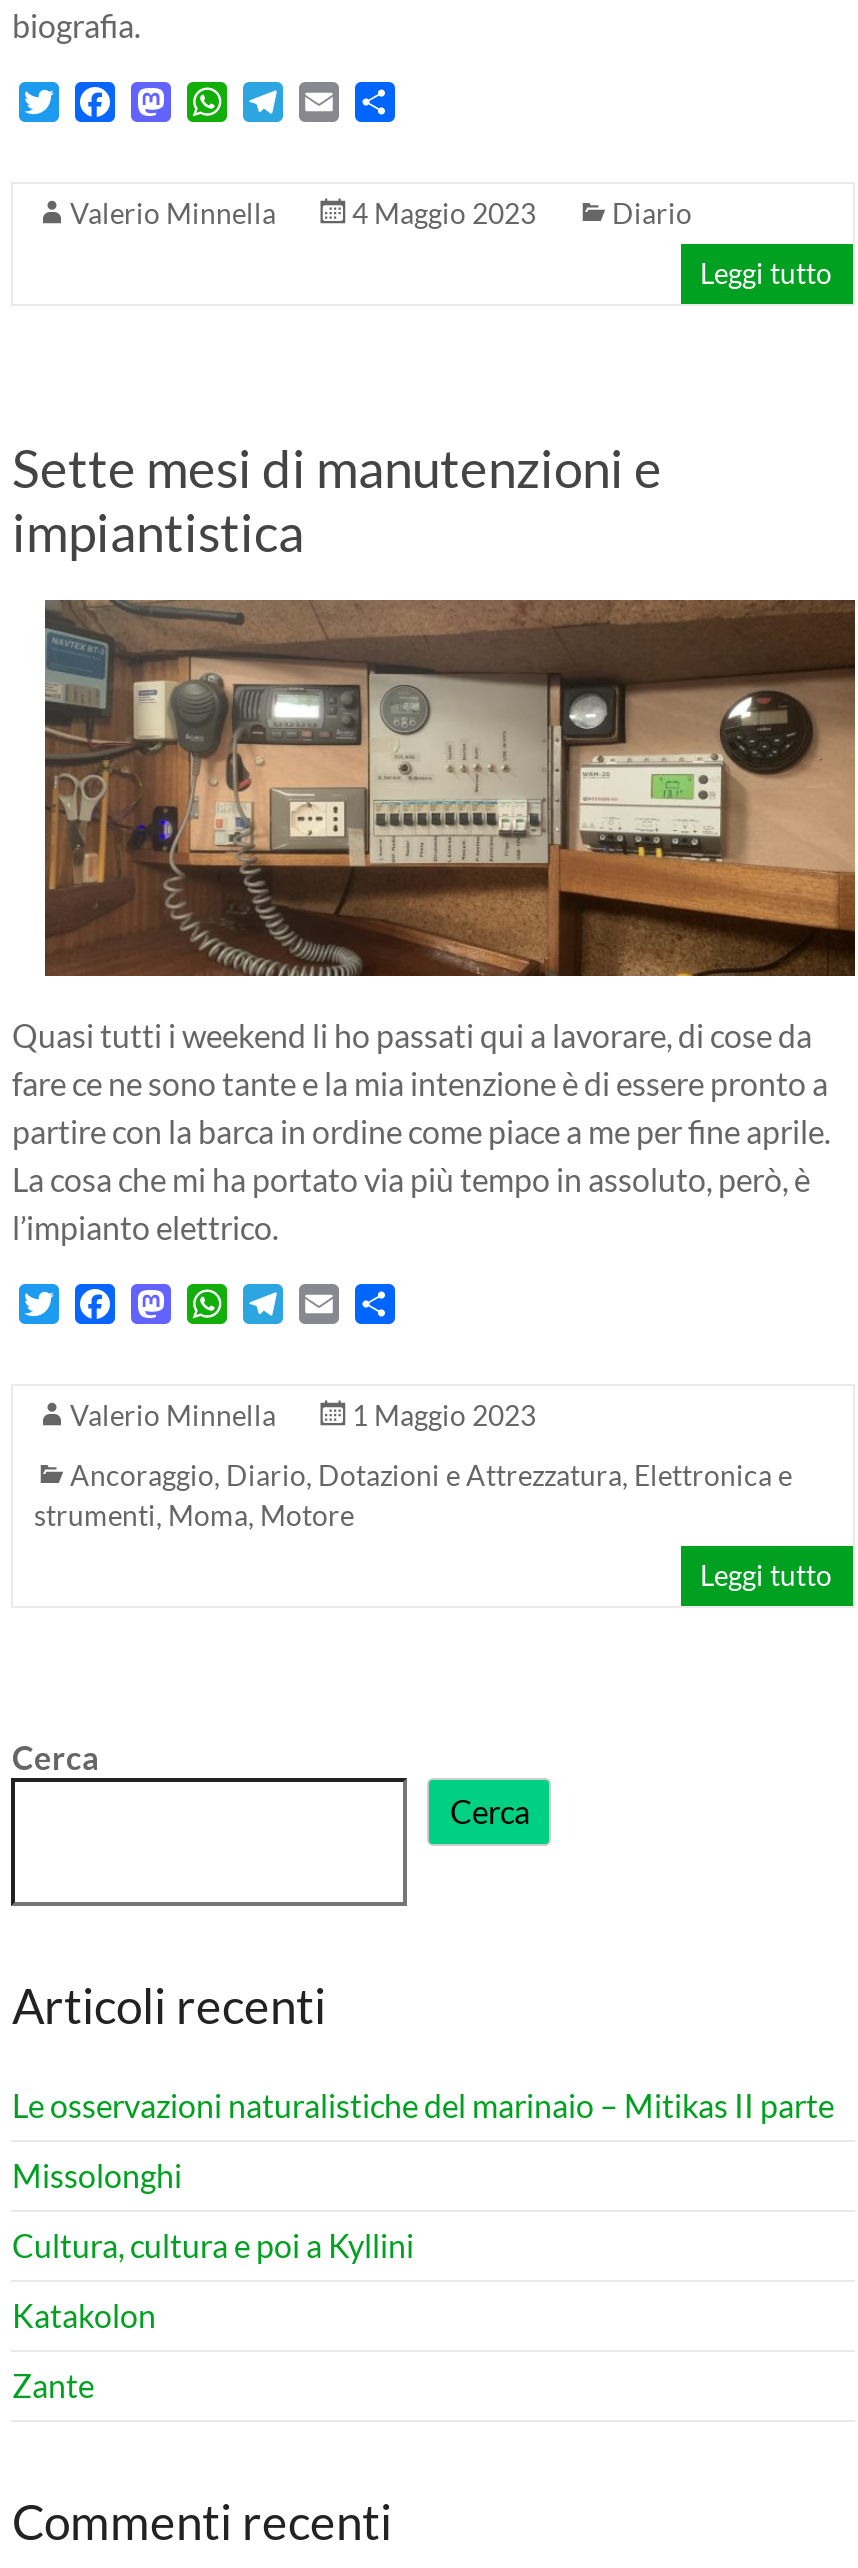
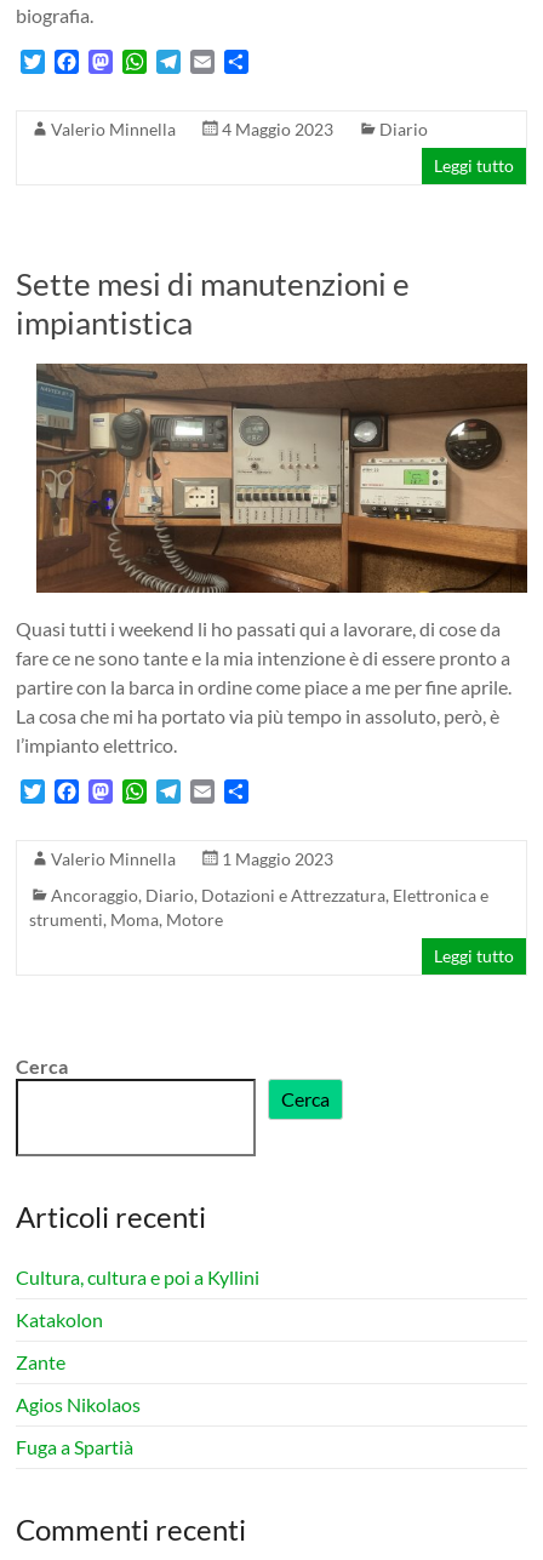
[12,2087,834,2195] Le osservazioni naturalistiche del marinaio – Mitikas II parte | Missolonghi -> none
moved [12,2227,414,2405] -> [16,1265,260,1373]: Cultura, cultura e poi a Kyllini | Katakolon | Zante
none -> [16,1393,141,1458] Agios Nikolaos | Fuga a Spartià

